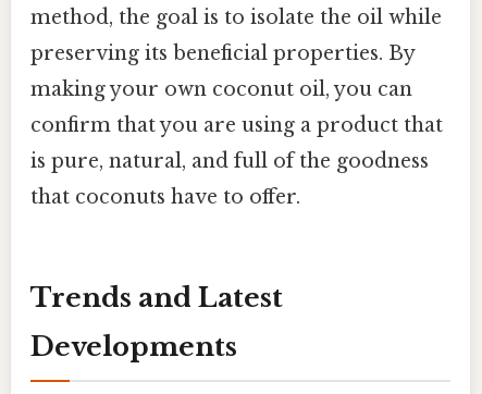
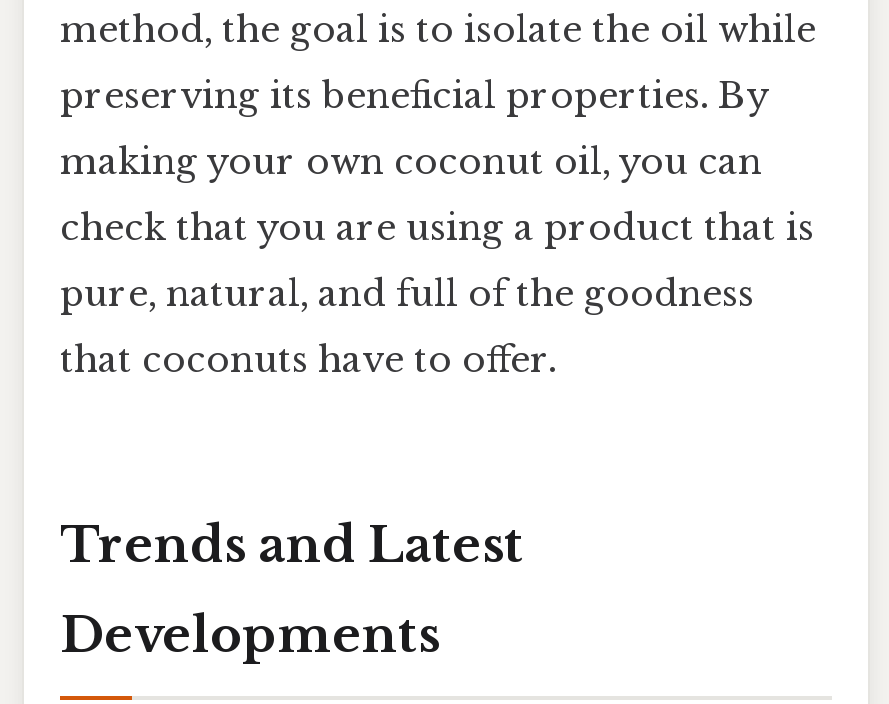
[30,114,443,138] confirm that you are using a product that -> [60,207,814,251] check that you are using a product that is
[30,150,429,173] is pure, natural, and full of the goodness -> [60,273,754,317] pure, natural, and full of the goodness

